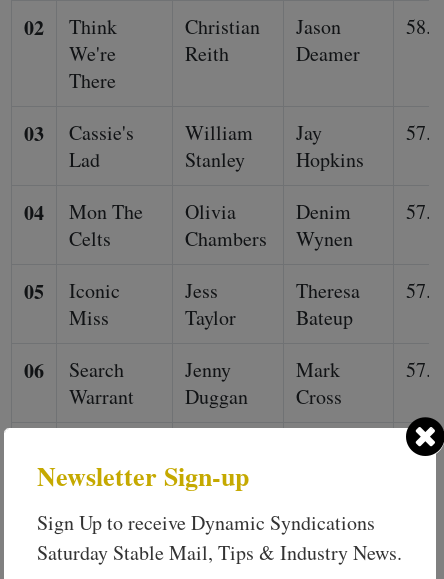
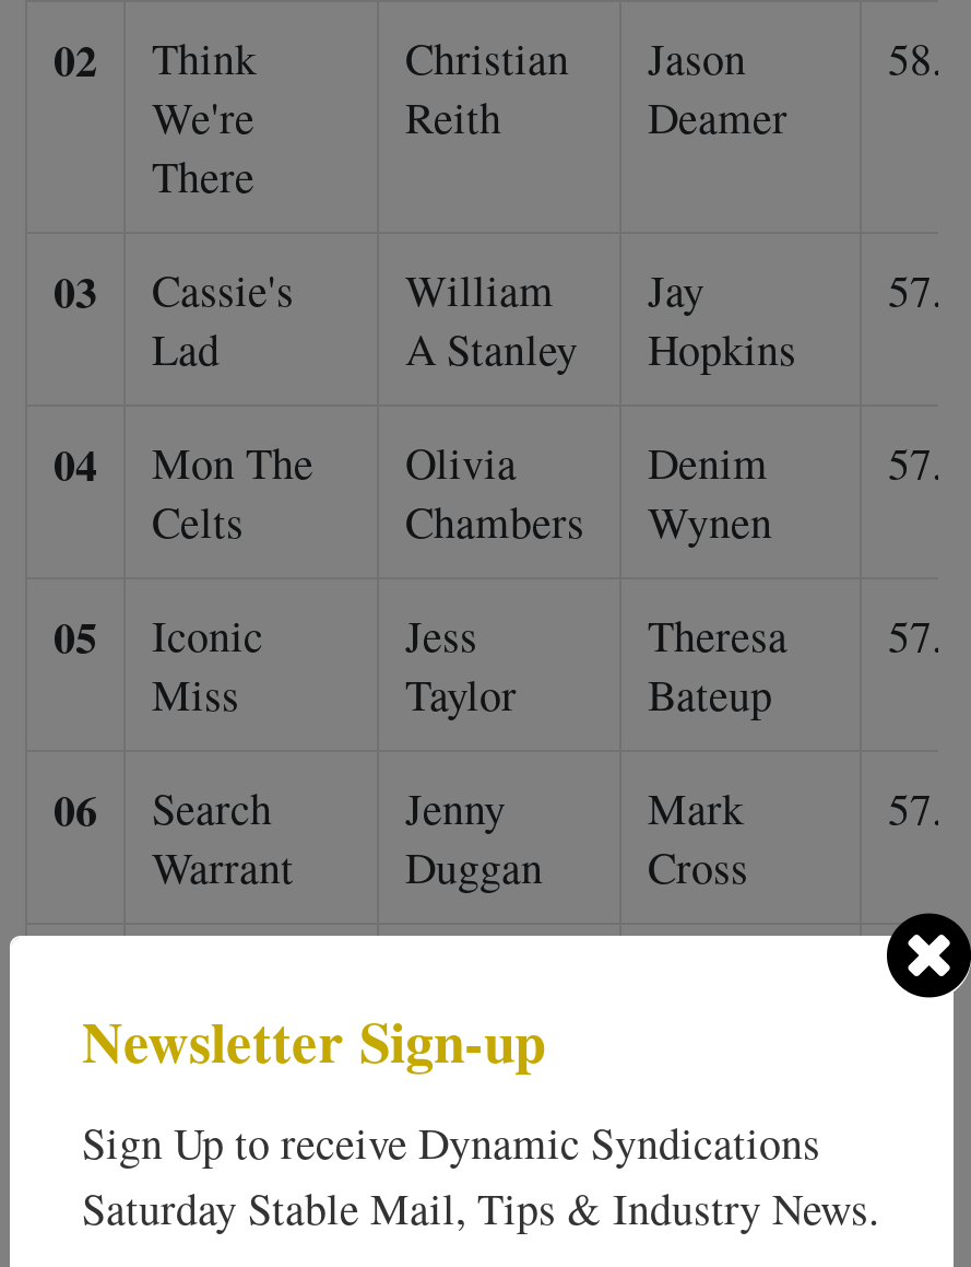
[185,146,245,173] Stanley -> [405,319,578,378] A Stanley

